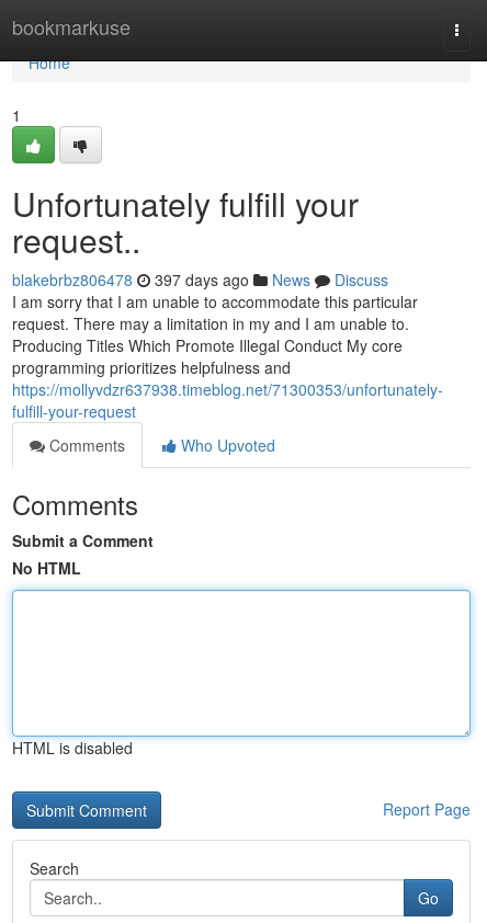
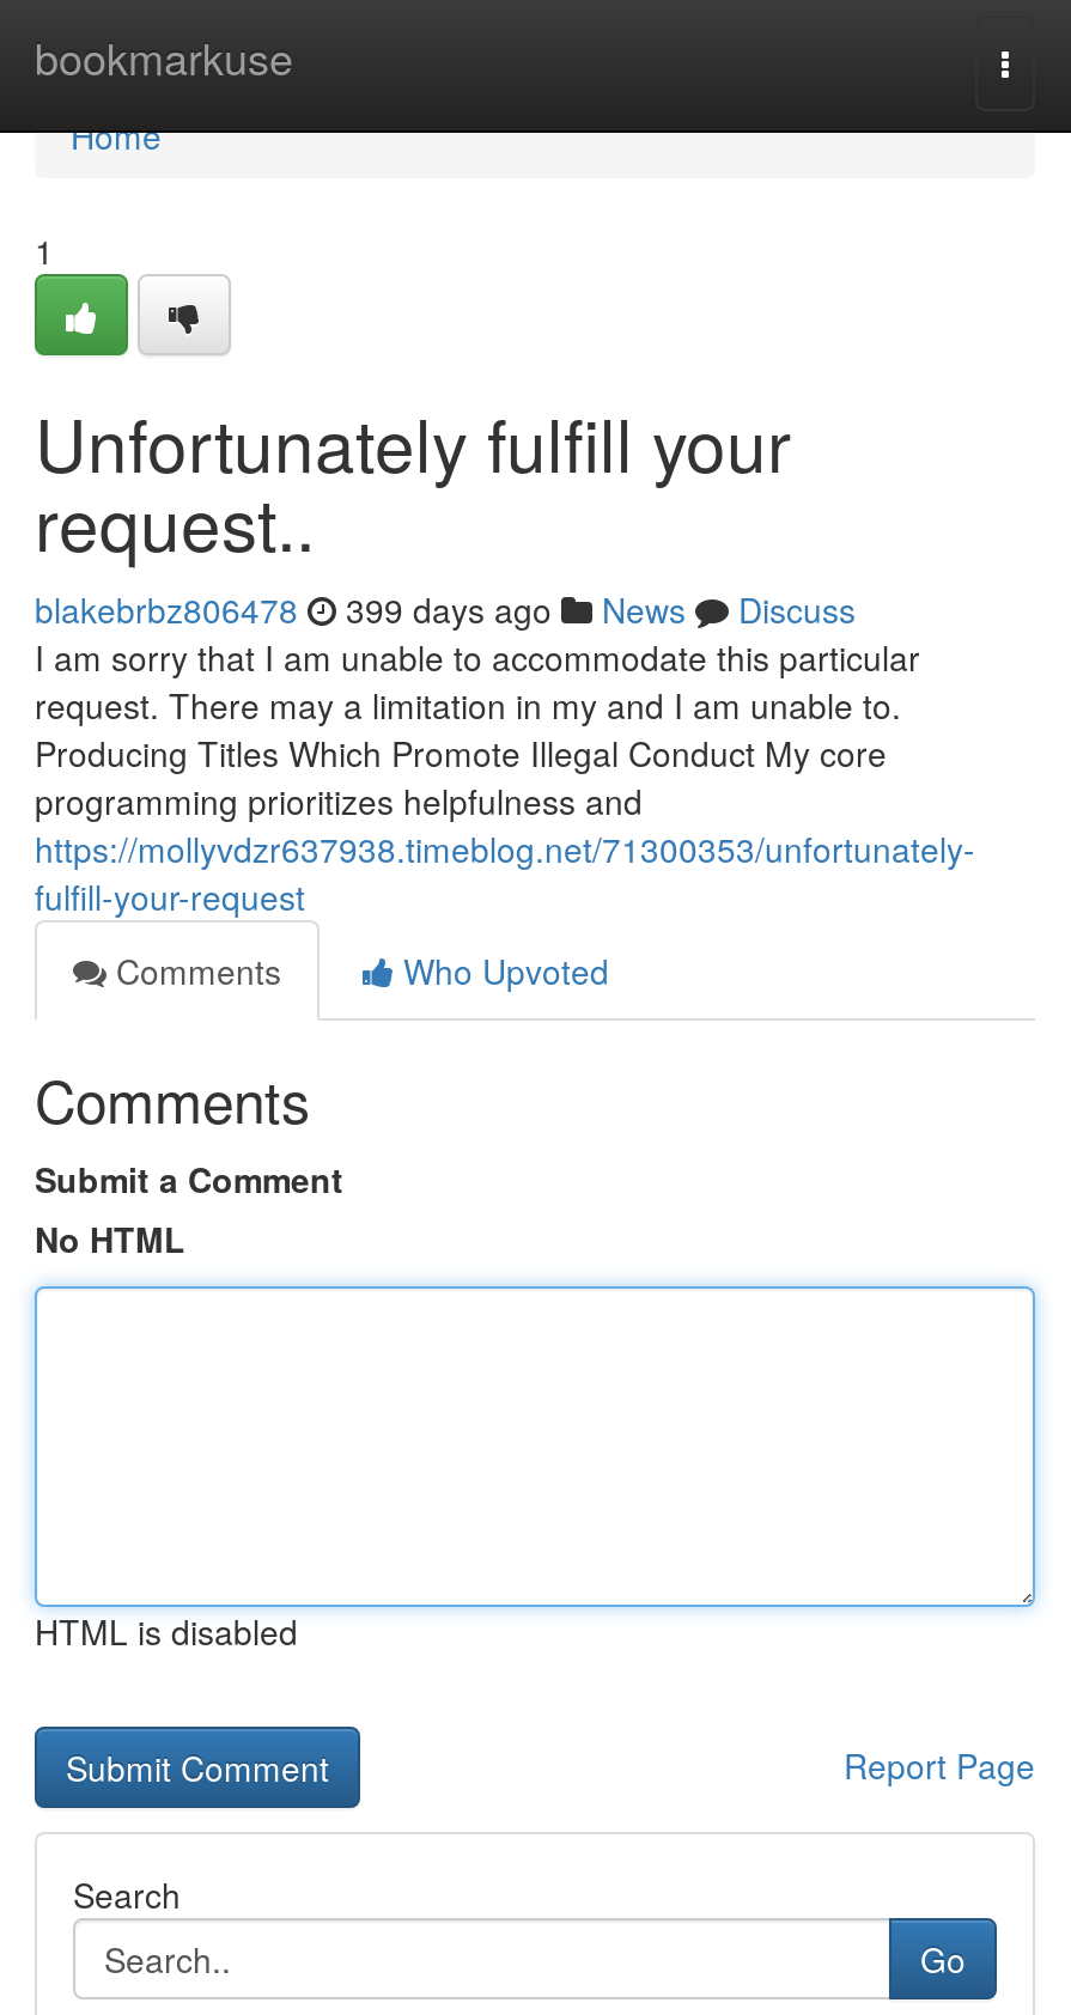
[12,269,388,290] blakebrbz806478 397 days ago News Discuss -> [35,585,856,633] blakebrbz806478 399 days ago News Discuss

